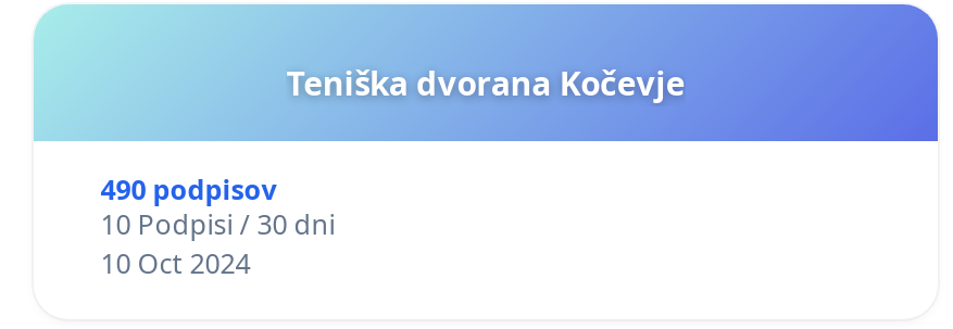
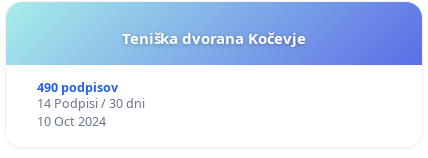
[101,207,335,243] 10 Podpisi / 30 dni -> [37,95,145,112] 14 Podpisi / 30 dni

